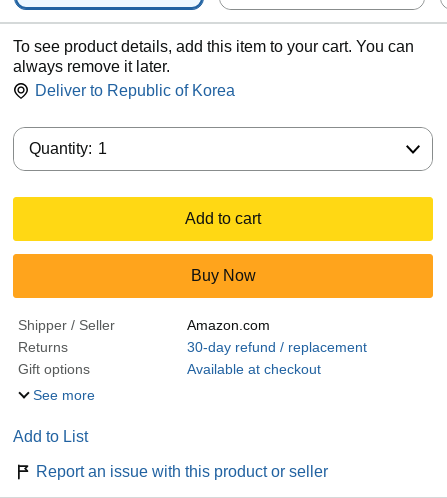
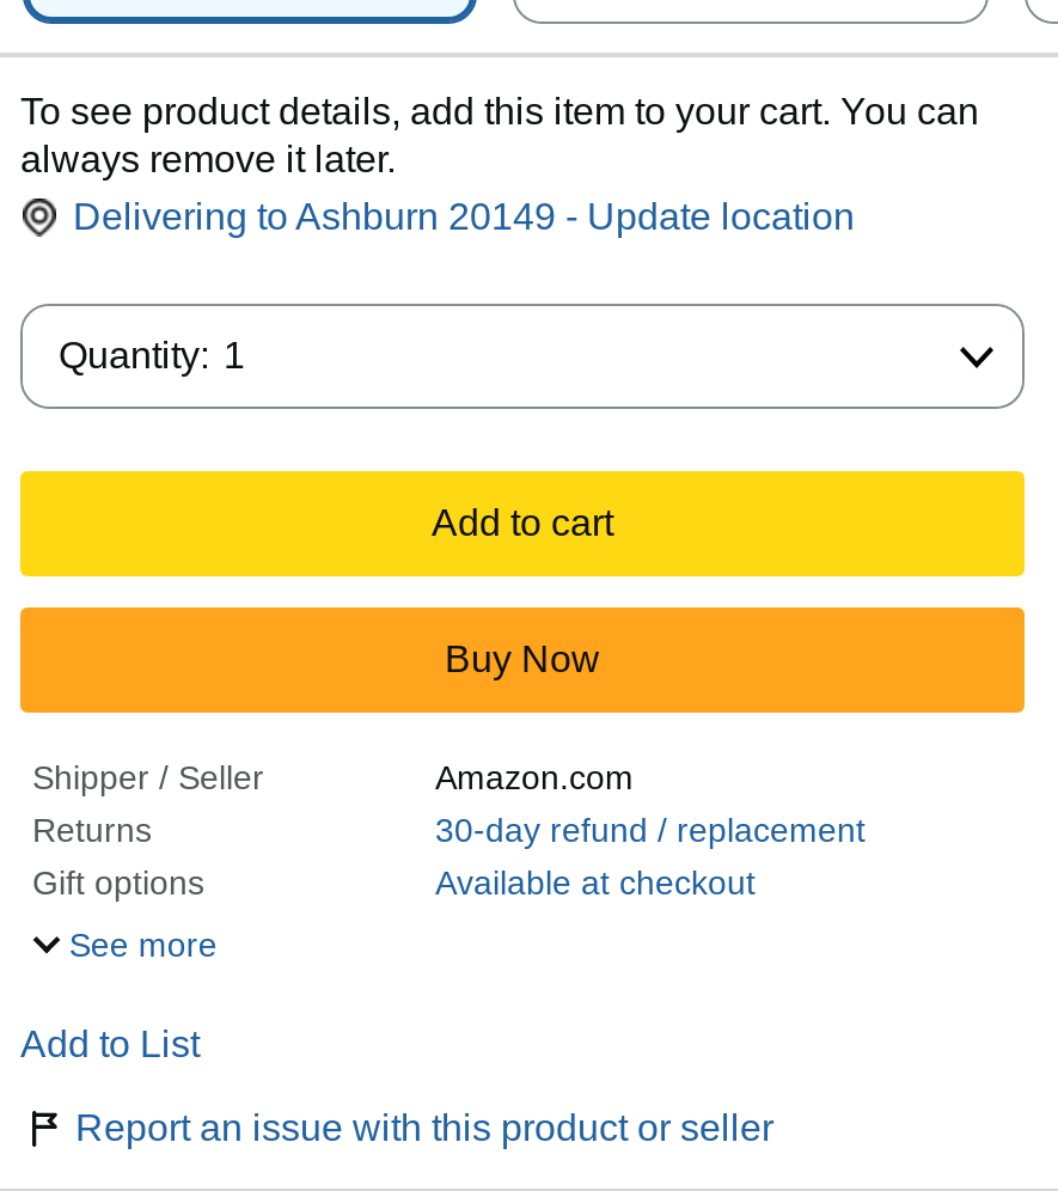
[35,82,235,99] Deliver to Republic of Korea -> [73,196,855,237] Delivering to Ashburn 20149 - Update location

